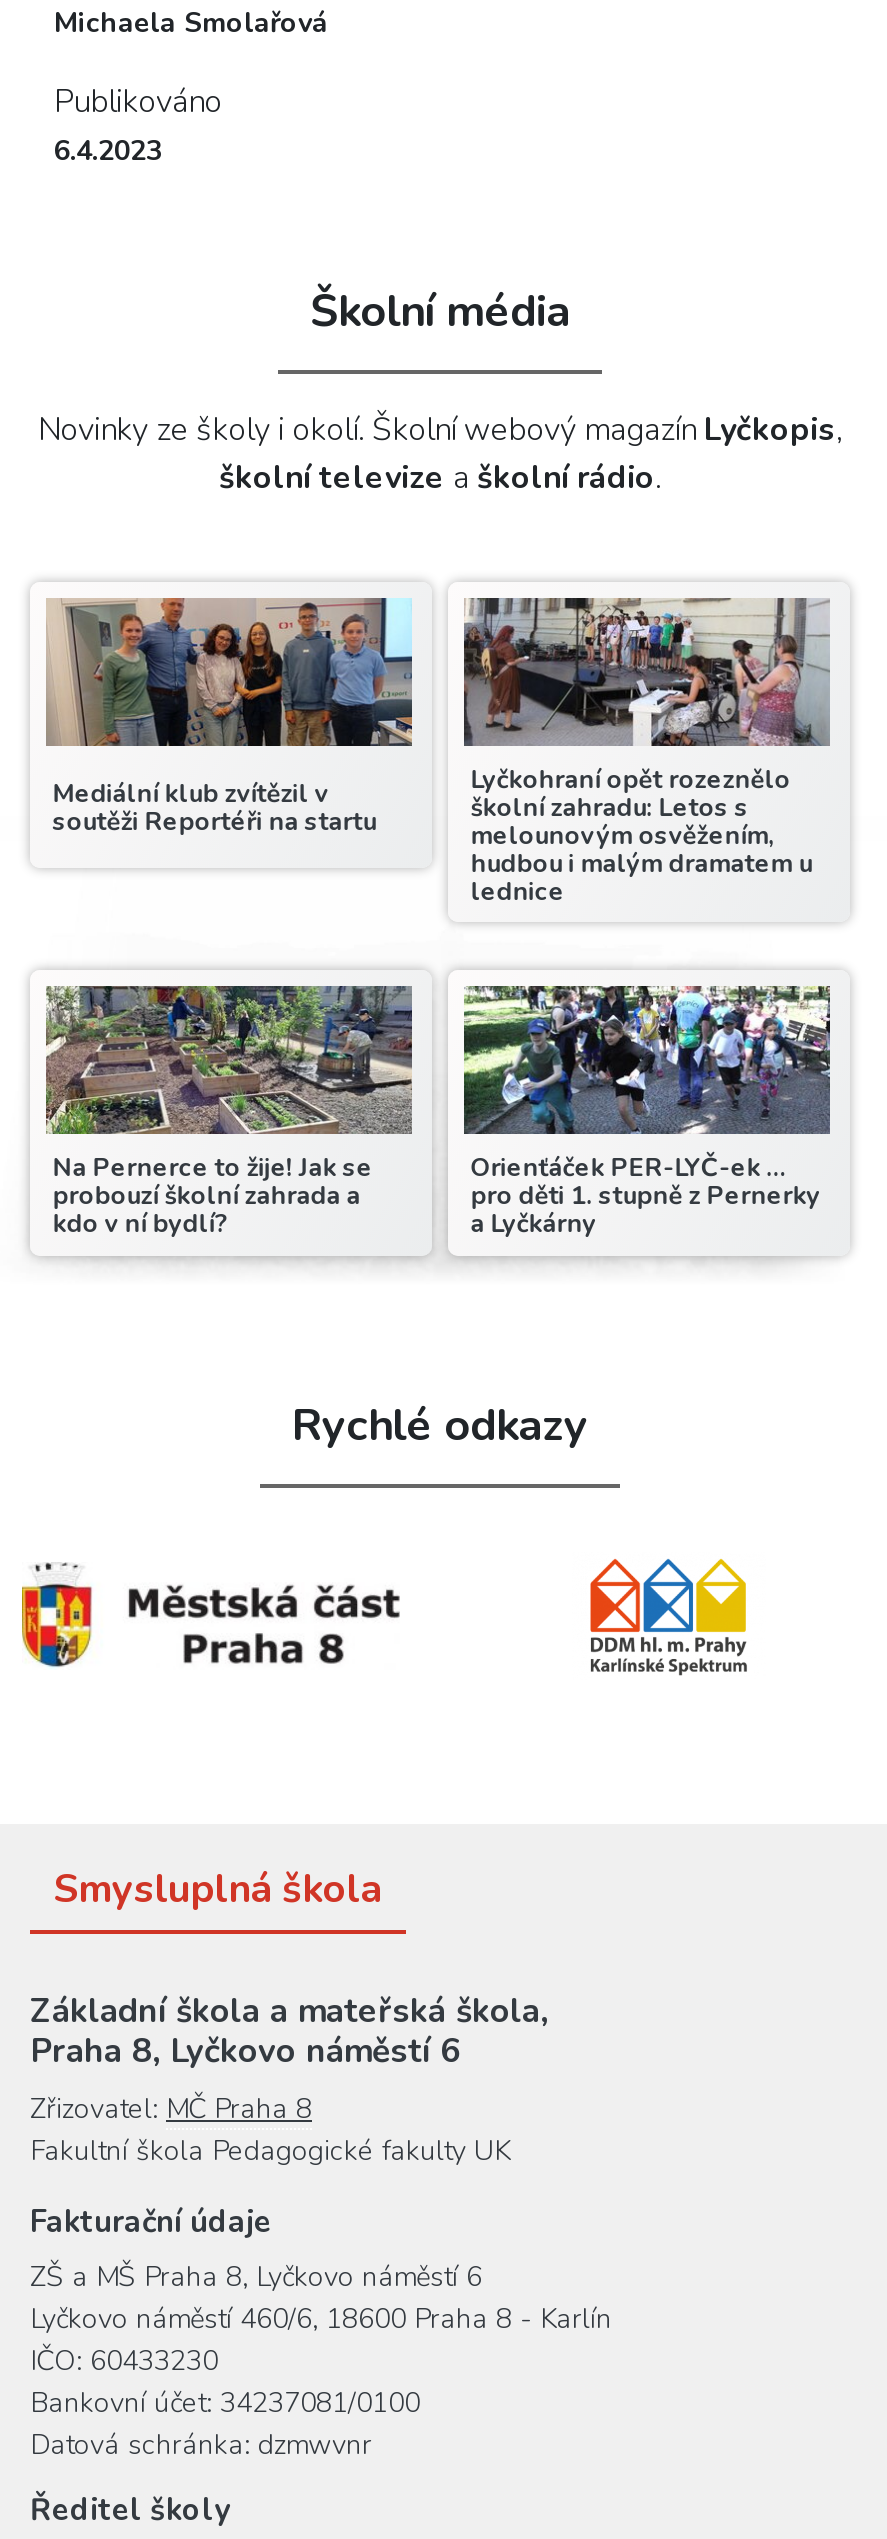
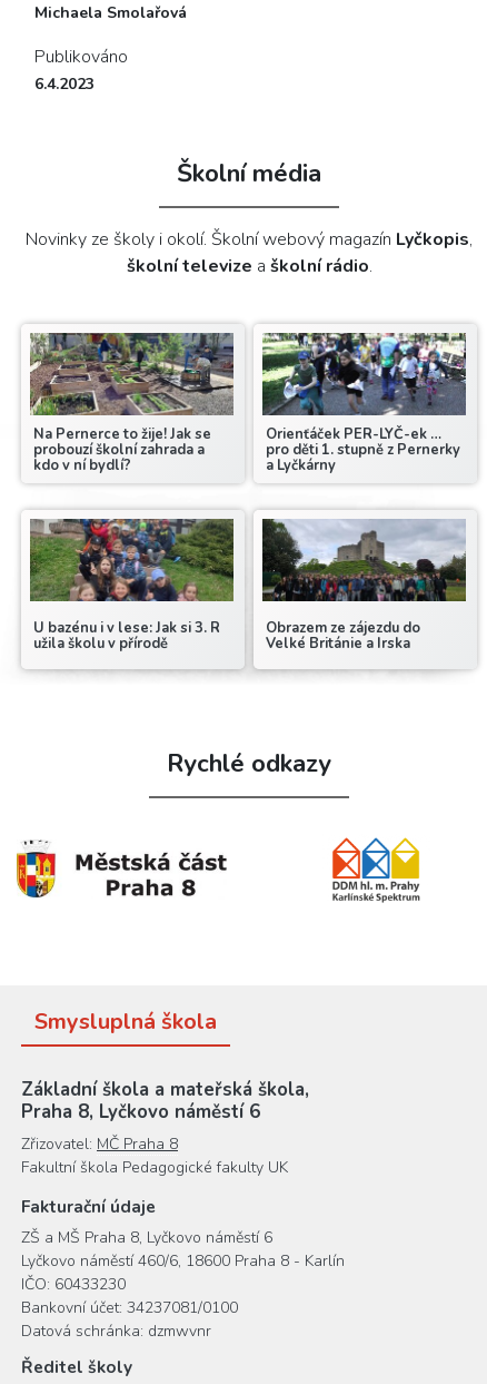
[46,596,412,840] [image] | Mediální klub zvítězil v | soutěži Reportéři na startu -> none
[462,598,828,909] [image] | Lyčkohraní opět rozeznělo | školní zahradu: Letos s | melounovým osvěžením, | hudbou i malým dramatem u | lednice -> none
moved [40,980,820,1243] -> [27,330,461,476]: [image] | Na Pernerce to žije! Jak se | probouzí školní zahrada a | kdo v ní bydlí? | Orienťáček PER-LYČ-ek … | pro děti 1. stupně z Pernerky | a Lyčkárny
none -> [29,518,235,654] [image] | U bazénu i v lese: Jak si 3. R | užila školu v přírodě
none -> [261,519,466,654] [image] | Obrazem ze zájezdu do | Velké Británie a Irska

